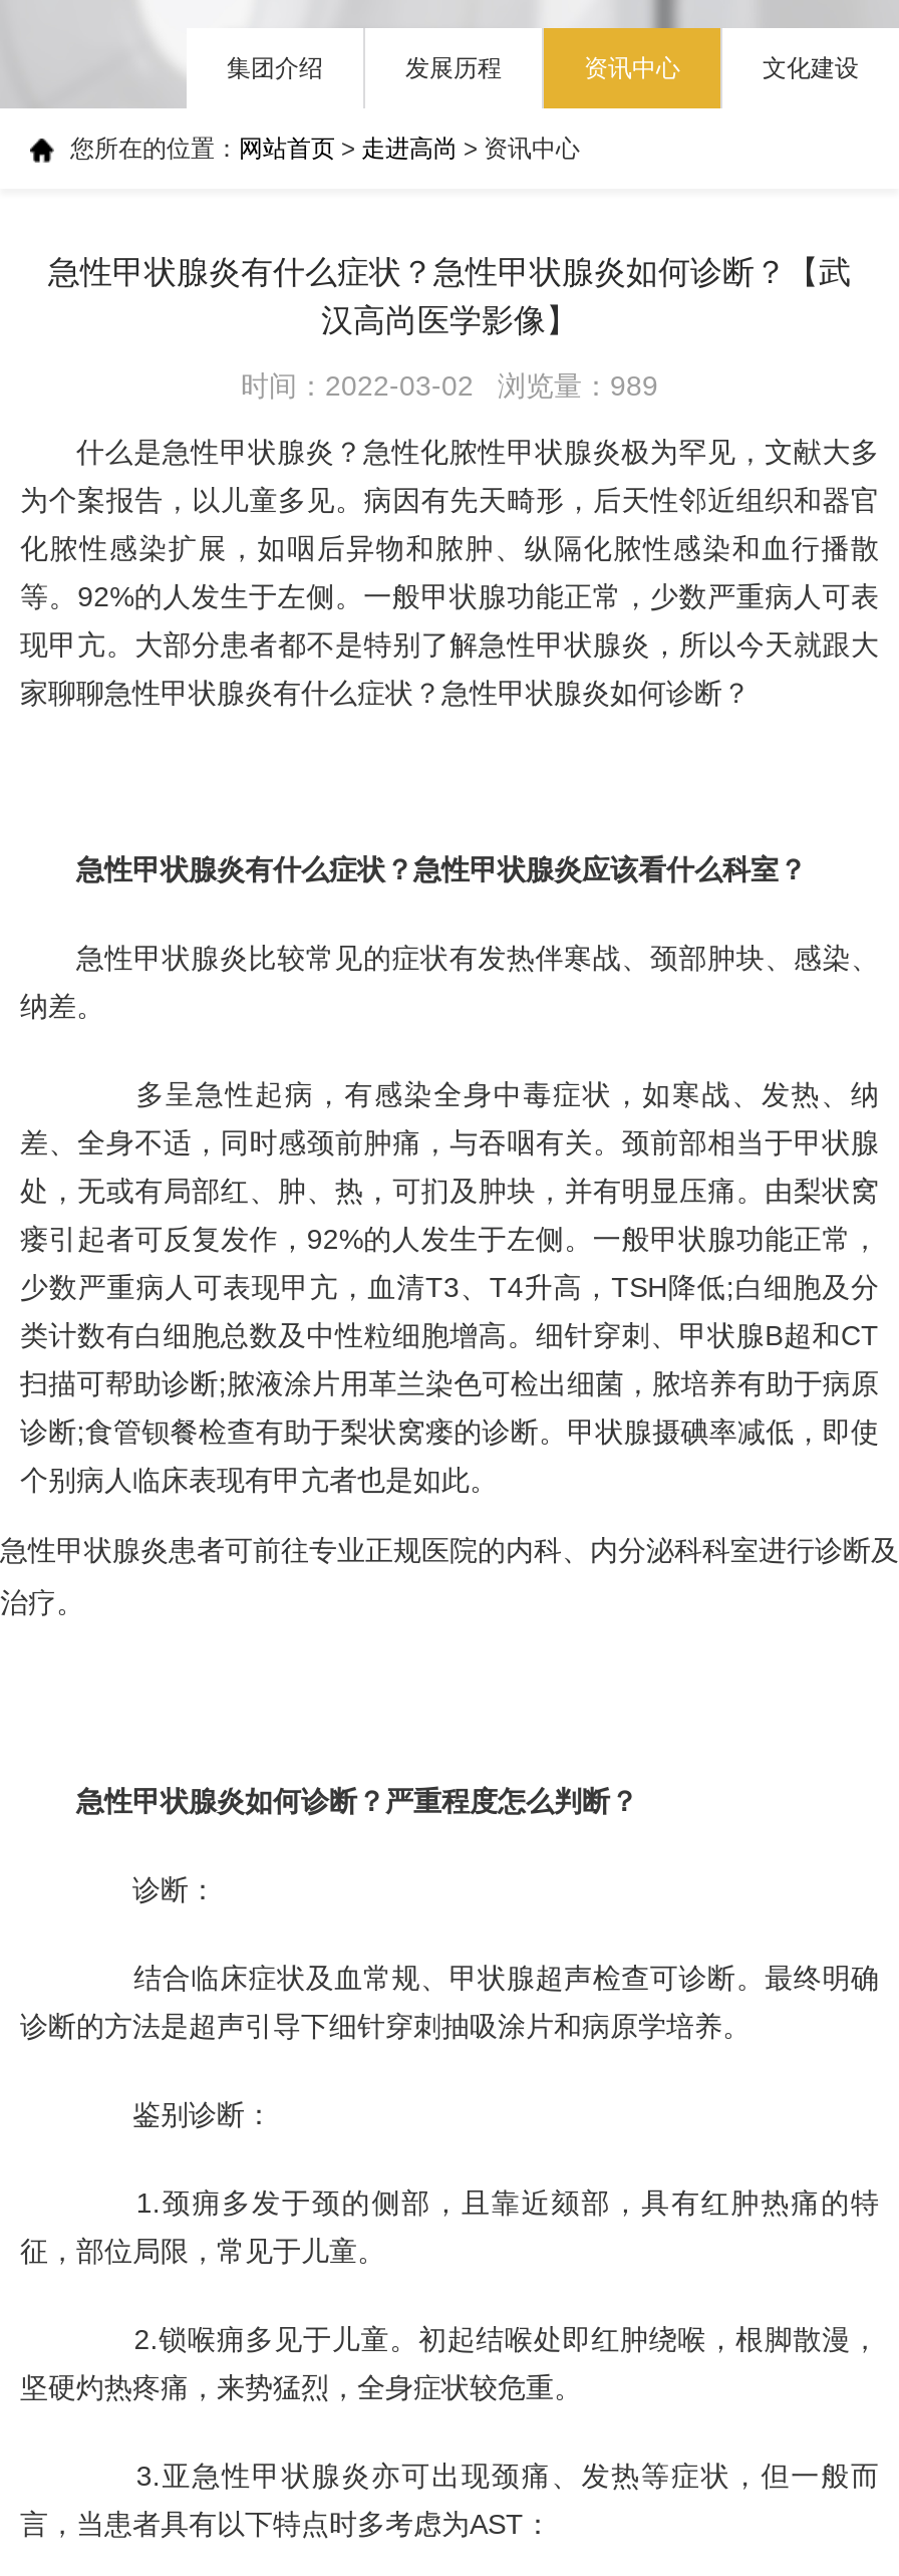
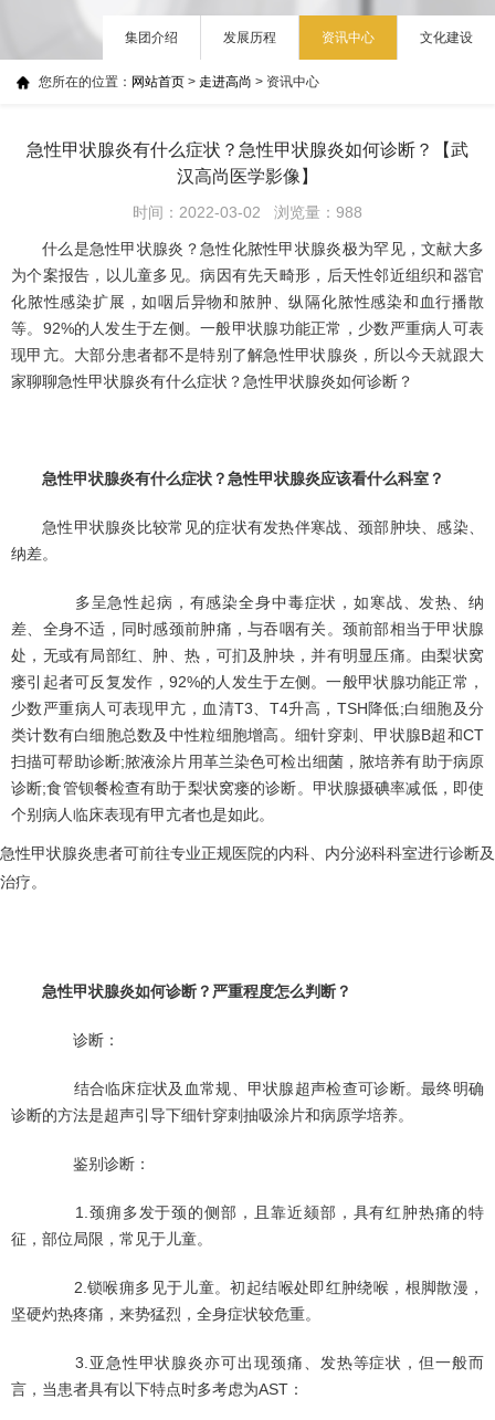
[241,369,658,402] 时间：2022-03-02 浏览量：989 -> [133,203,362,221] 时间：2022-03-02 浏览量：988

